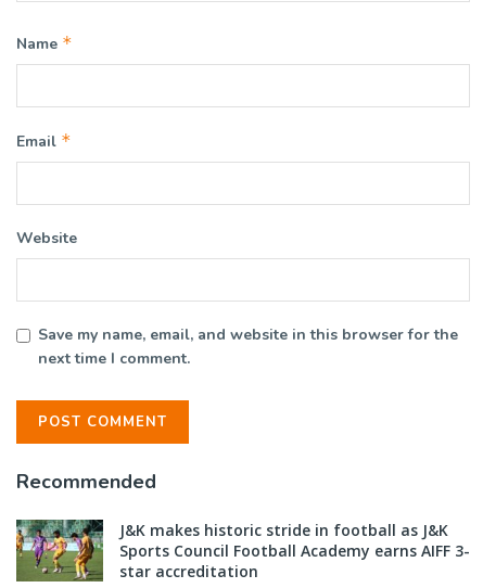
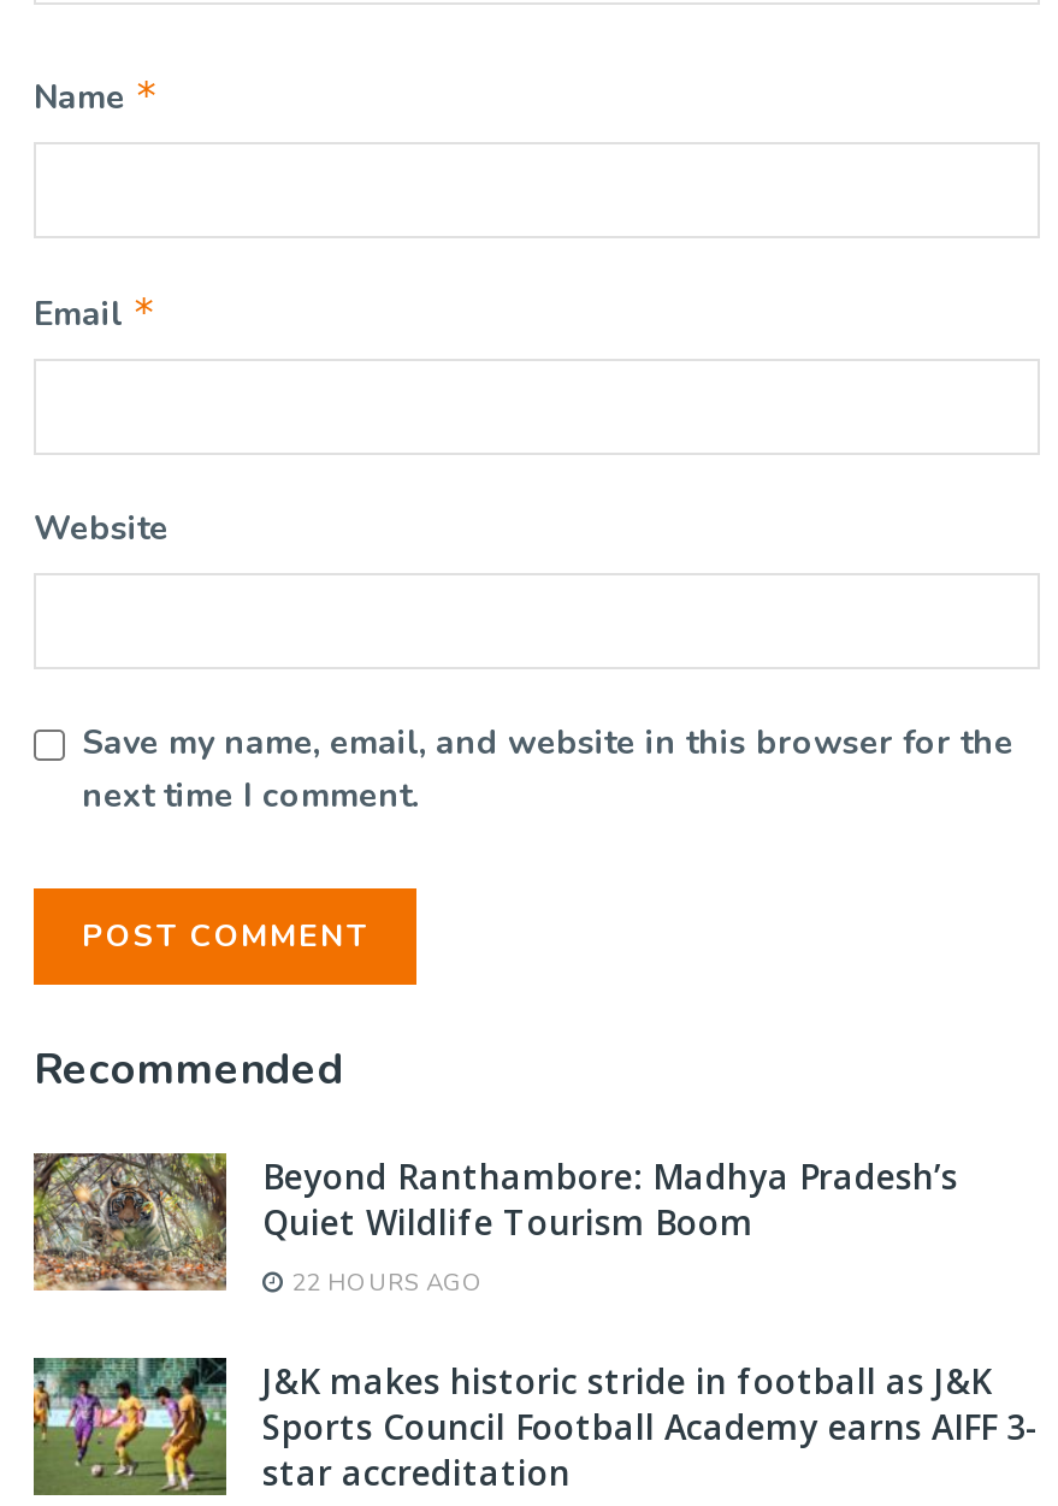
none -> [34,1151,958,1300] [image] | Beyond Ranthambore: Madhya Pradesh’s | Quiet Wildlife Tourism Boom | 22 HOURS AGO

